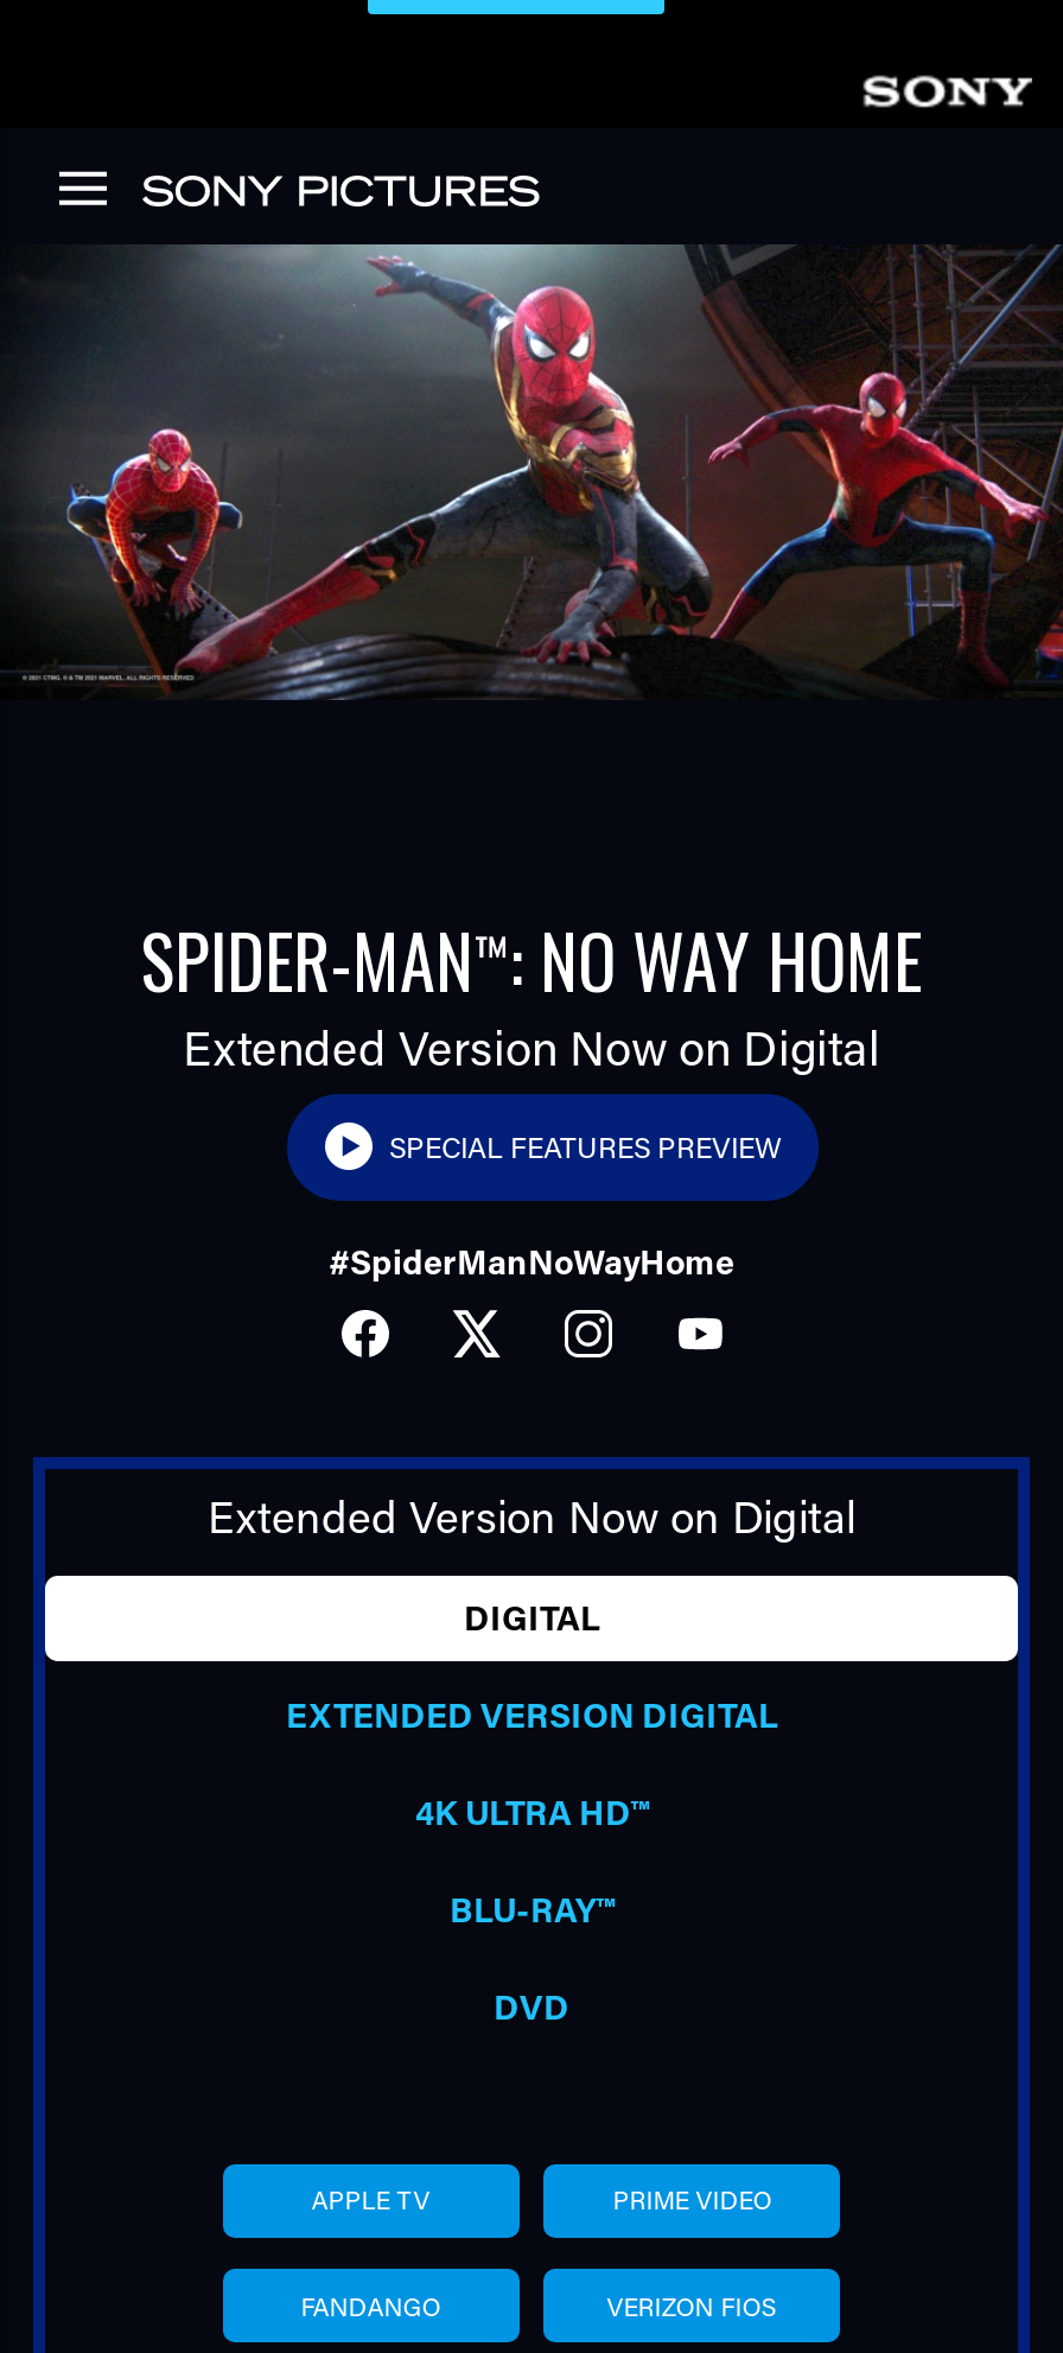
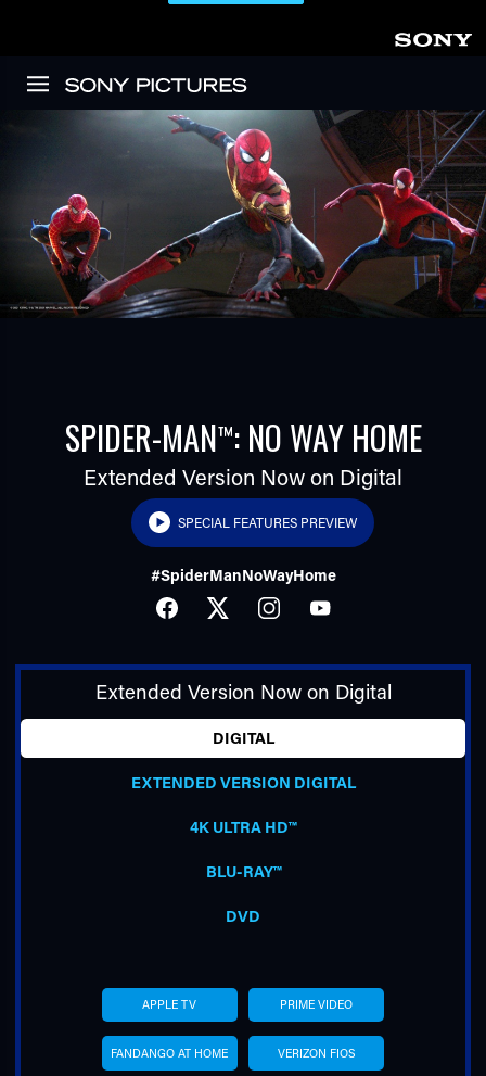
[301,2290,441,2323] FANDANGO -> [111,1046,228,1061] FANDANGO AT HOME

